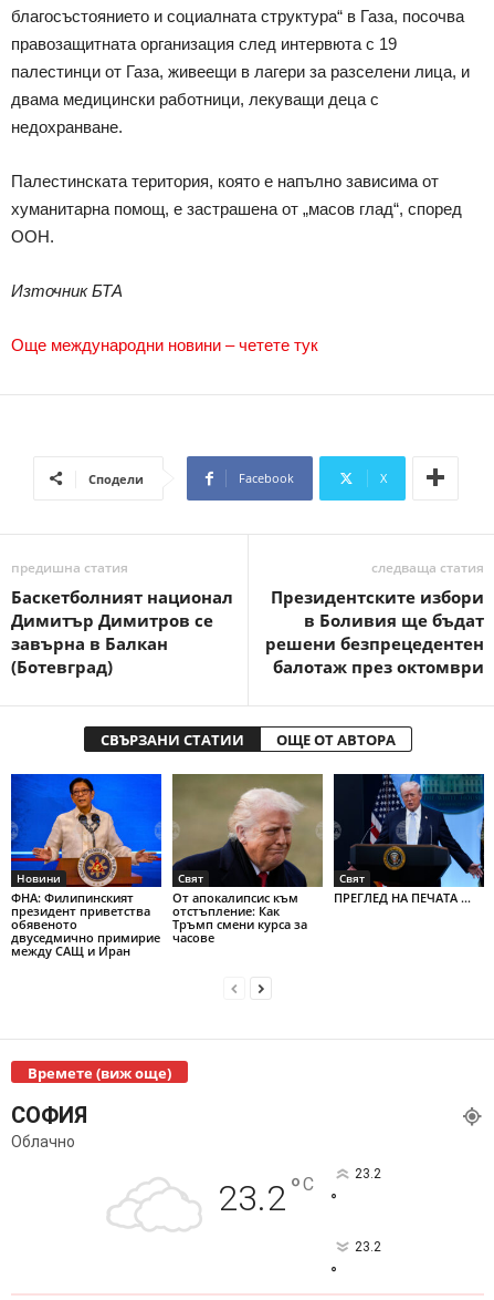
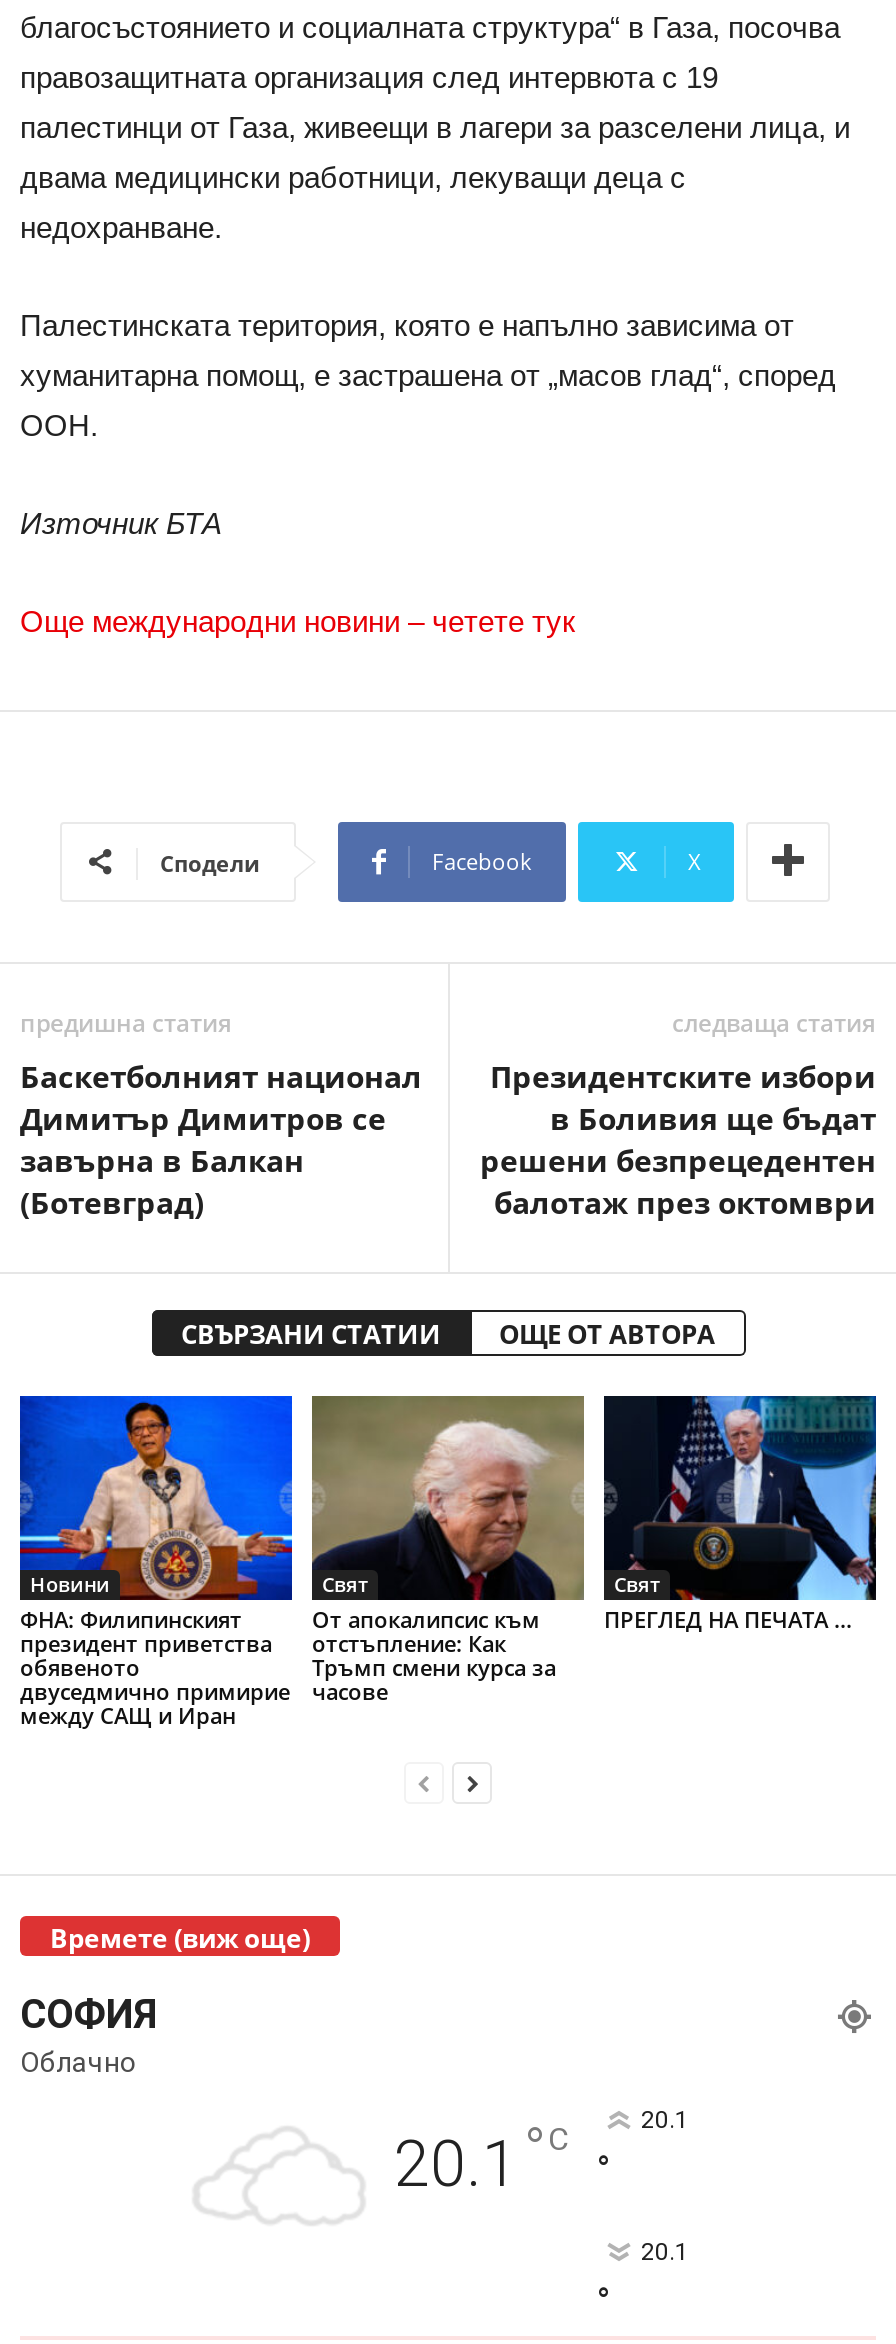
[218,1171,314,1220] 23.2 ° C -> [394,2113,568,2201] 20.1 ° C
[354,1167,381,1182] 23.2 -> [641,2105,689,2133] 20.1
[354,1240,381,1255] 23.2 -> [641,2237,689,2265] 20.1

